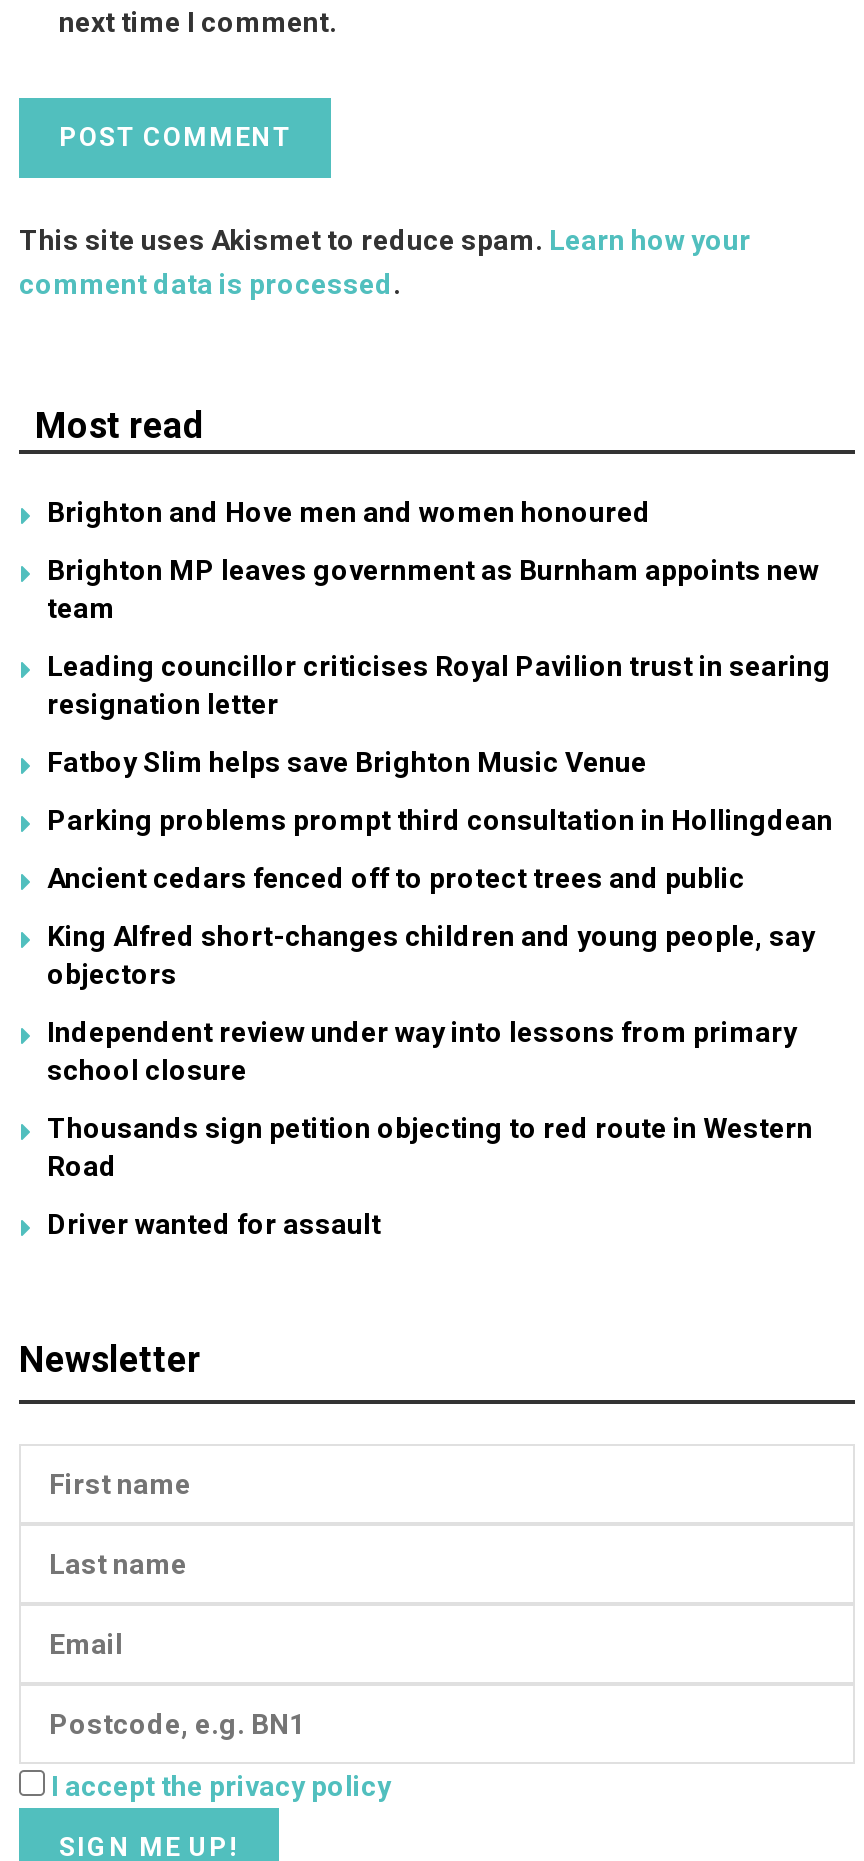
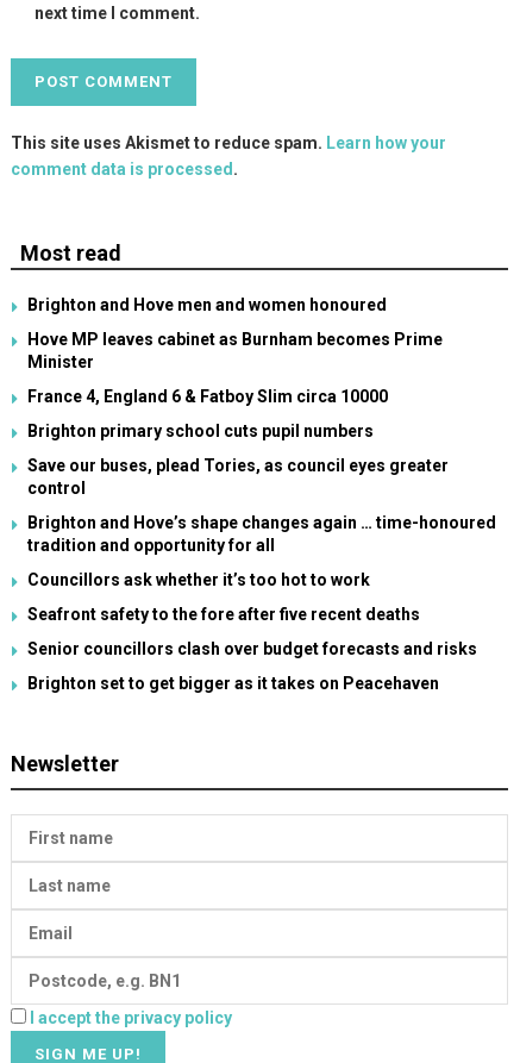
[47,555,819,625] Brighton MP leaves government as Burnham appoints new | team -> [27,330,443,372] Hove MP leaves cabinet as Burnham becomes Prime | Minister
[47,651,831,721] Leading councillor criticises Royal Pavilion trust in searing | resignation letter -> [27,387,388,406] France 4, England 6 & Fatboy Slim circa 10000
[47,747,647,779] Fatboy Slim helps save Brighton Music Venue -> [27,422,374,441] Brighton primary school cuts pupil numbers
[47,805,833,837] Parking problems prompt third consultation in Hollingdean -> [27,456,449,498] Save our buses, plead Tories, as council eyes greater | control
[47,863,745,895] Ancient cedars fenced off to protect trees and public -> [27,513,496,555] Brighton and Hove’s shape changes again … time-honoured | tradition and opportunity for all
[47,921,815,991] King Alfred short-changes children and young people, say | objectors -> [27,571,370,590] Councillors ask whether it’s too hot to work
[47,1017,797,1087] Independent review under way into lessons from primary | school closure -> [27,605,420,624] Seafront safety to the fore after five recent deaths
[47,1113,813,1183] Thousands sign petition objecting to red route in Western | Road -> [27,640,477,659] Senior councillors clash over budget forecasts and risks
[47,1209,381,1241] Driver wanted for assault -> [27,674,439,693] Brighton set to get bigger as it takes on Peacehaven

